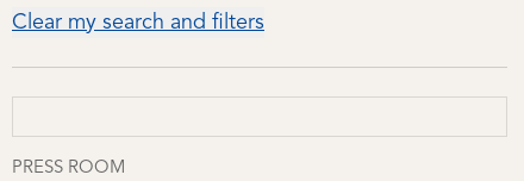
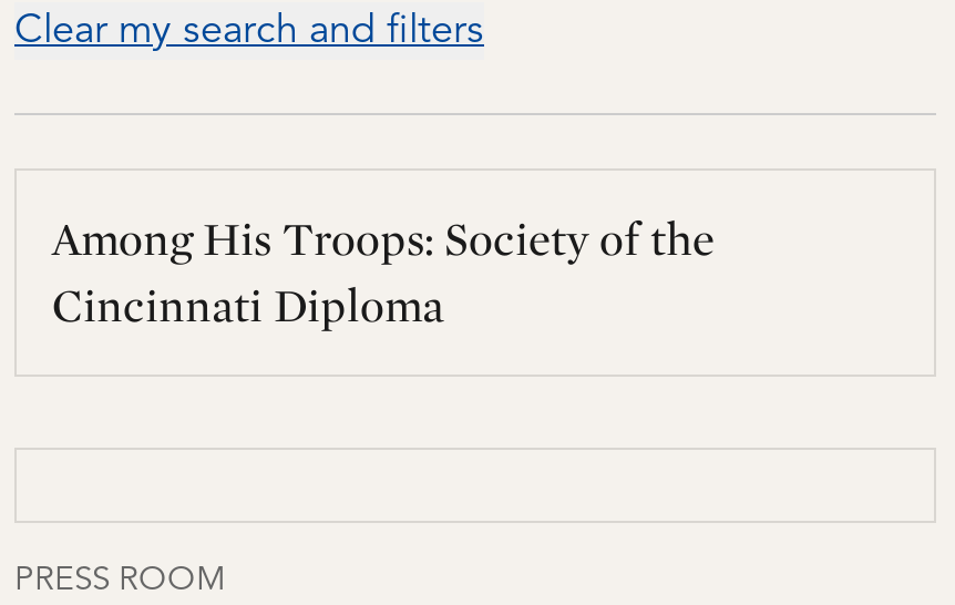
none -> [52,208,715,335] Among His Troops: Society of the | Cincinnati Diploma

